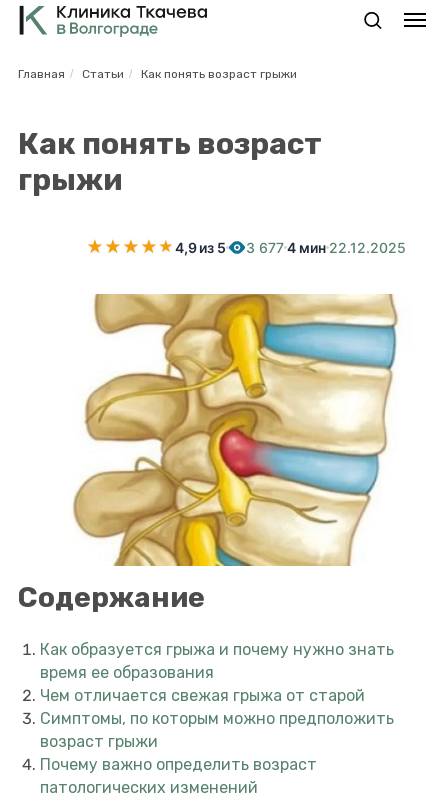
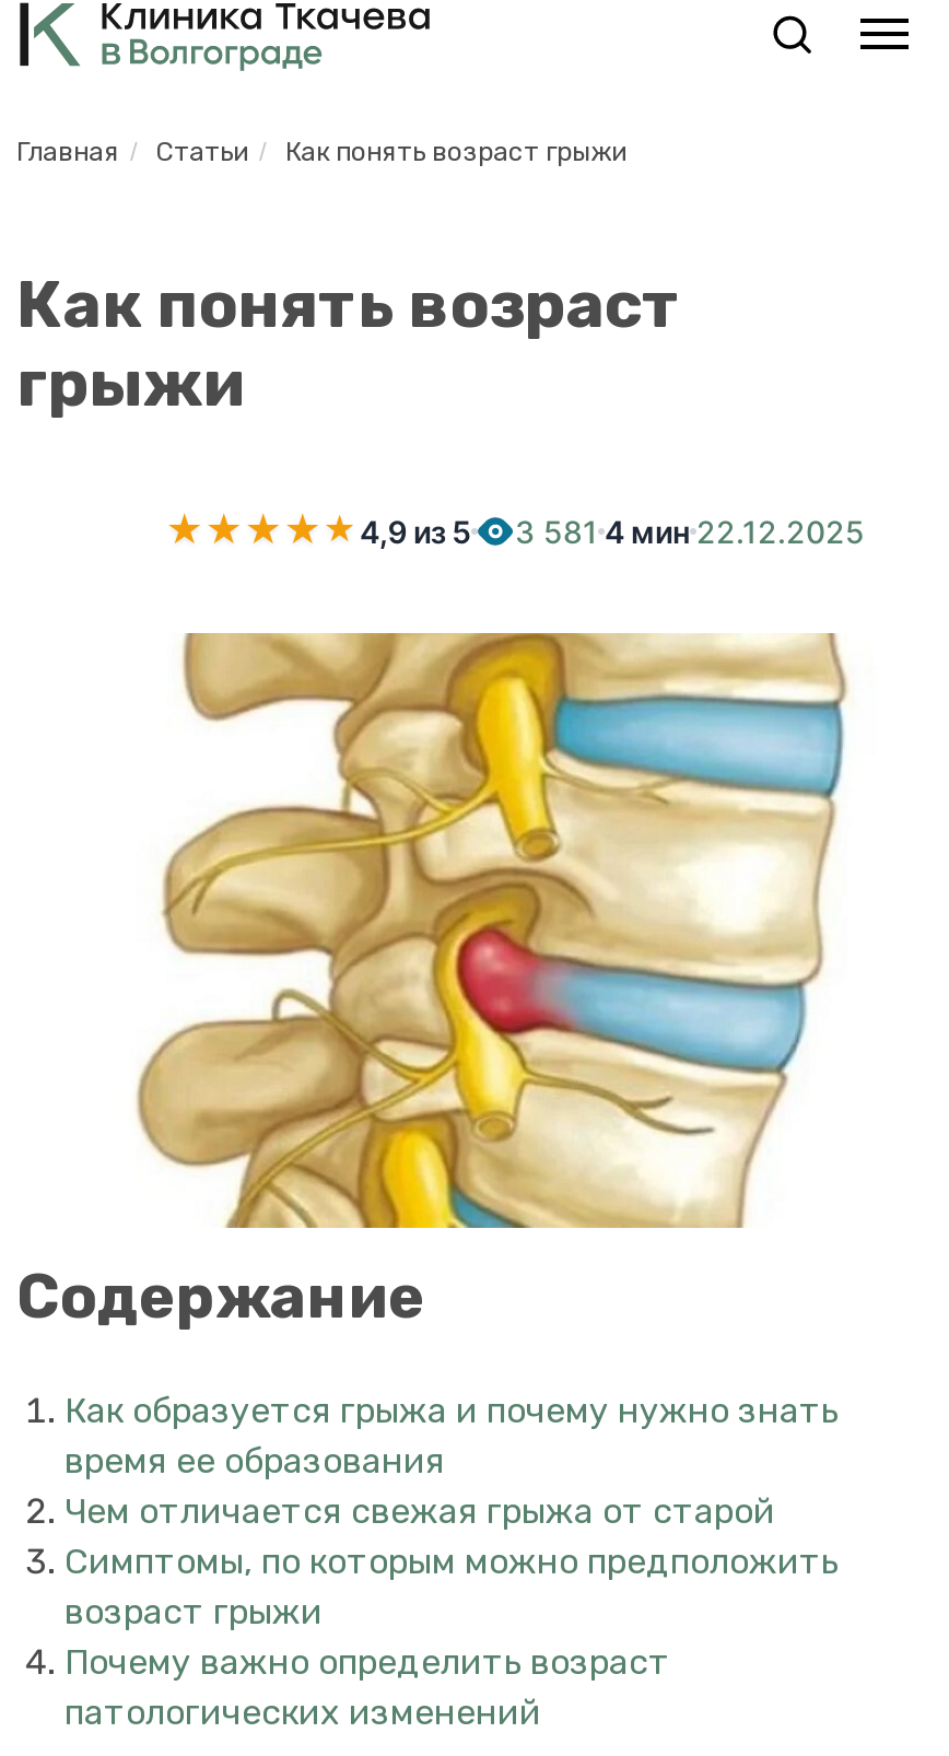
[246,239,406,256] 3 677 4 мин 22.12.2025 -> [515,513,865,550] 3 581 4 мин 22.12.2025

